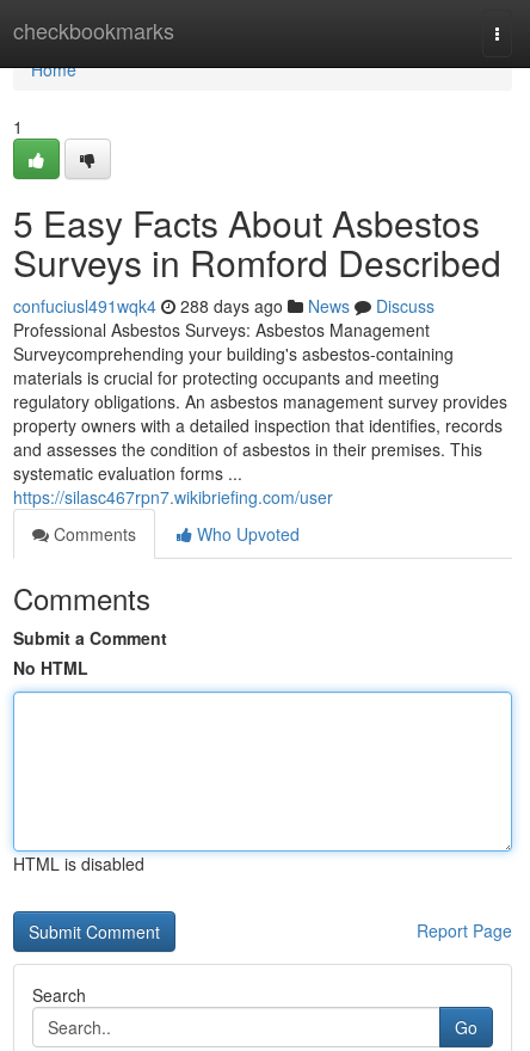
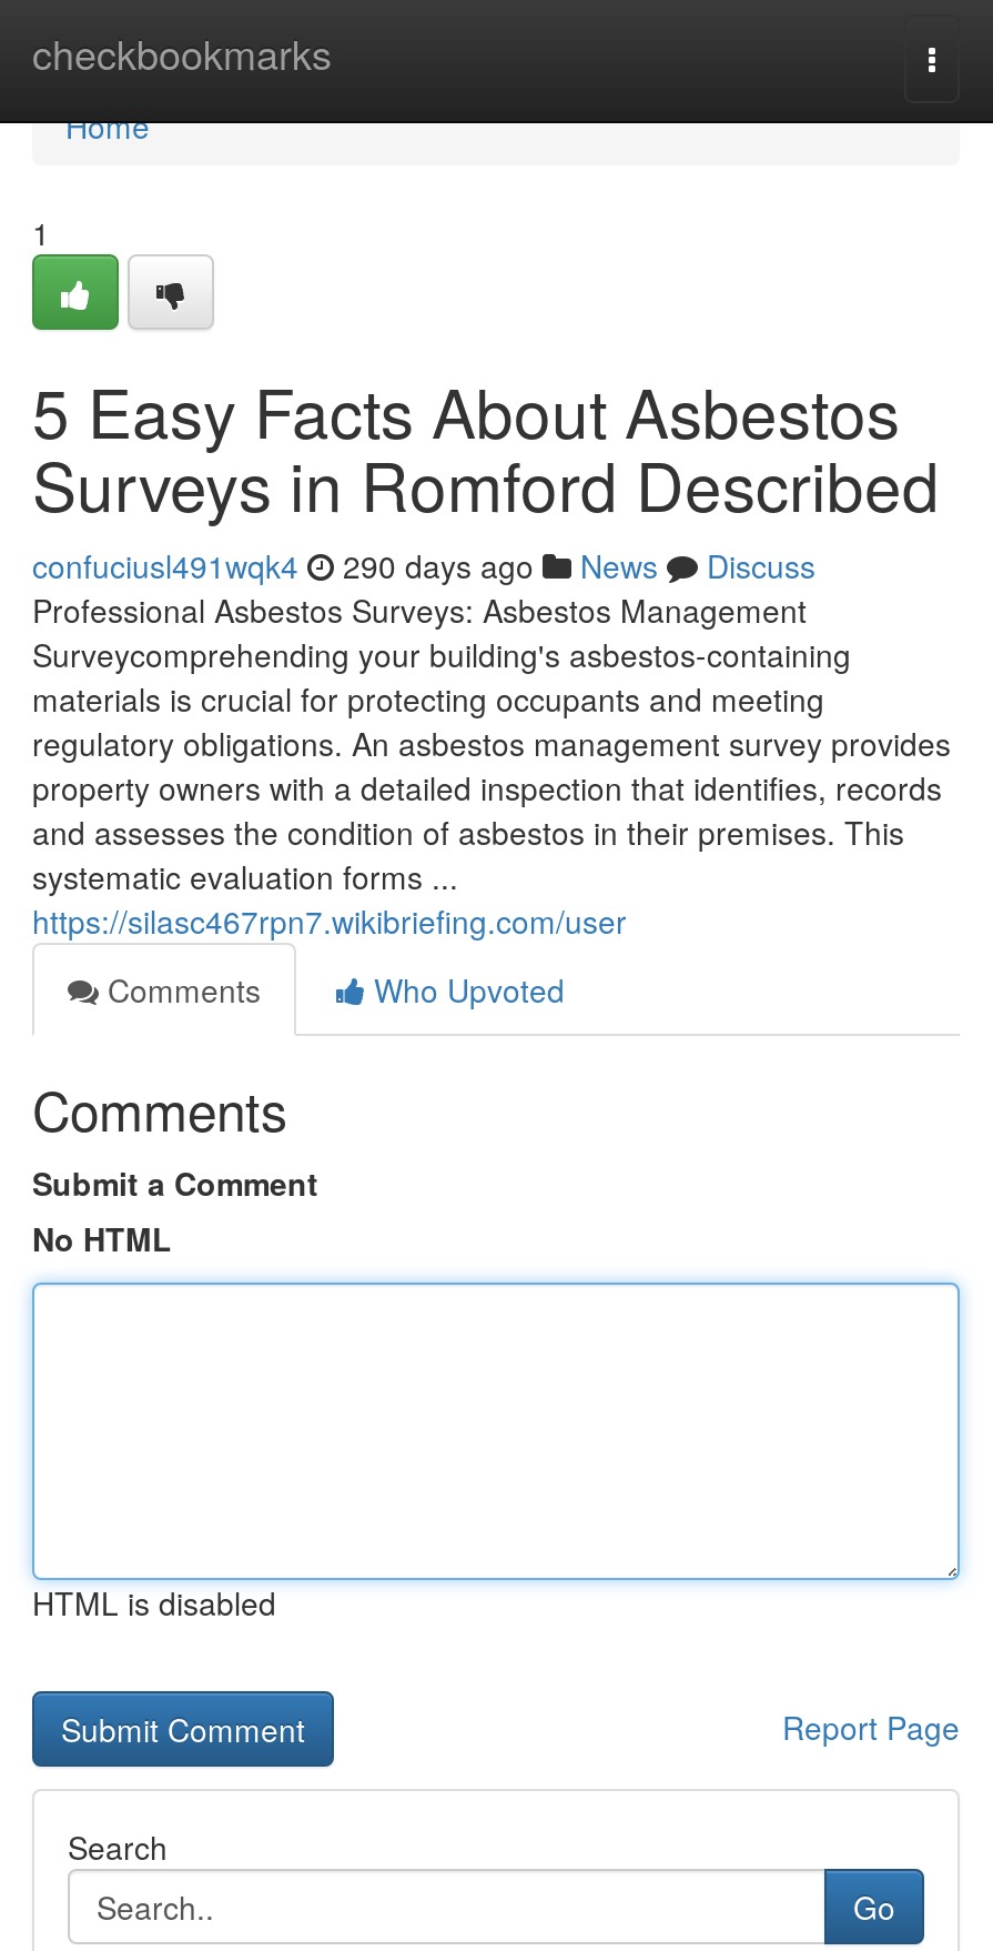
[13,294,435,318] confuciusl491wqk4 288 days ago News Discuss -> [32,543,815,587] confuciusl491wqk4 290 days ago News Discuss

